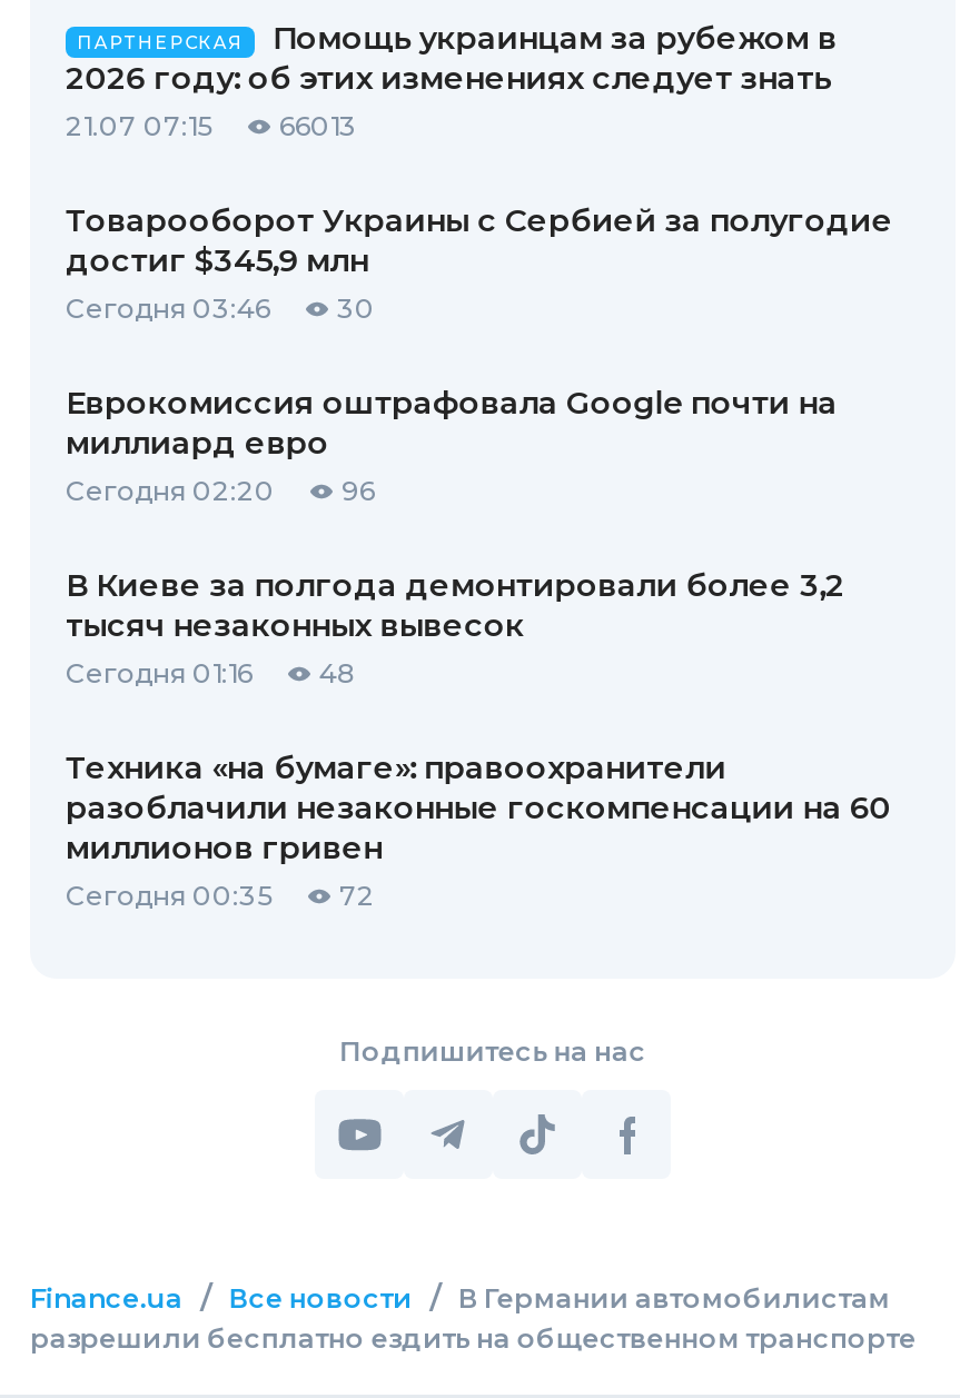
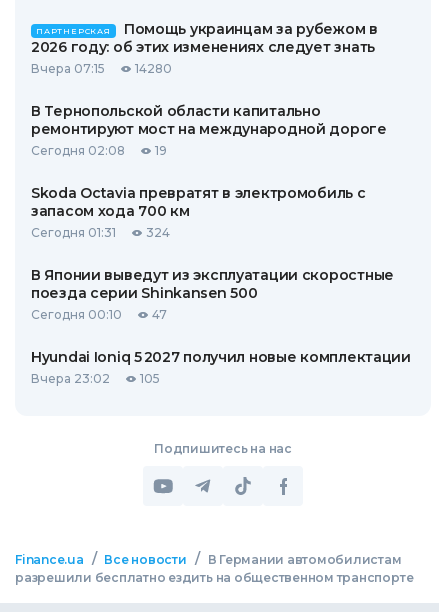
[66,109,357,142] 21.07 07:15 | 66013 -> [31,61,172,76] Вчера 07:15 | 14280
[66,200,893,325] Товарооборот Украины с Сербией за полугодие | достиг $345,9 млн | Сегодня 03:46 | 30 -> [31,102,387,158] В Тернопольской области капитально | ремонтируют мост на международной дороге | Сегодня 02:08 | 19
[66,383,837,507] Еврокомиссия оштрафовала Google почти на | миллиард евро | Сегодня 02:20 | 96 -> [31,184,365,240] Skoda Octavia превратят в электромобиль с | запасом хода 700 км | Сегодня 01:31 | 324
[66,565,845,690] В Киеве за полгода демонтировали более 3,2 | тысяч незаконных вывесок | Сегодня 01:16 | 48 -> [31,266,394,322] В Японии выведут из эксплуатации скоростные | поезда серии Shinkansen 500 | Сегодня 00:10 | 47
[66,747,891,912] Техника «на бумаге»: правоохранители | разоблачили незаконные госкомпенсации на 60 | миллионов гривен | Сегодня 00:35 | 72 -> [31,348,411,386] Hyundai Ioniq 5 2027 получил новые комплектации | Вчера 23:02 | 105

